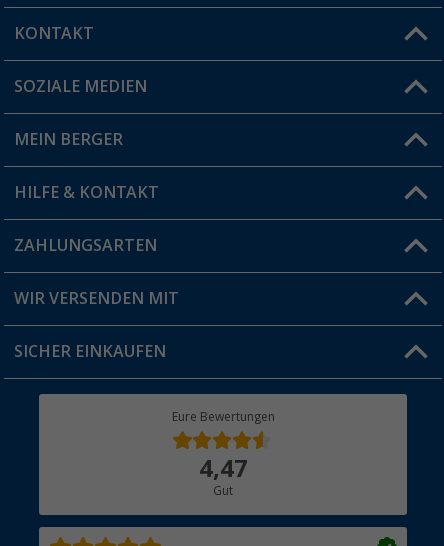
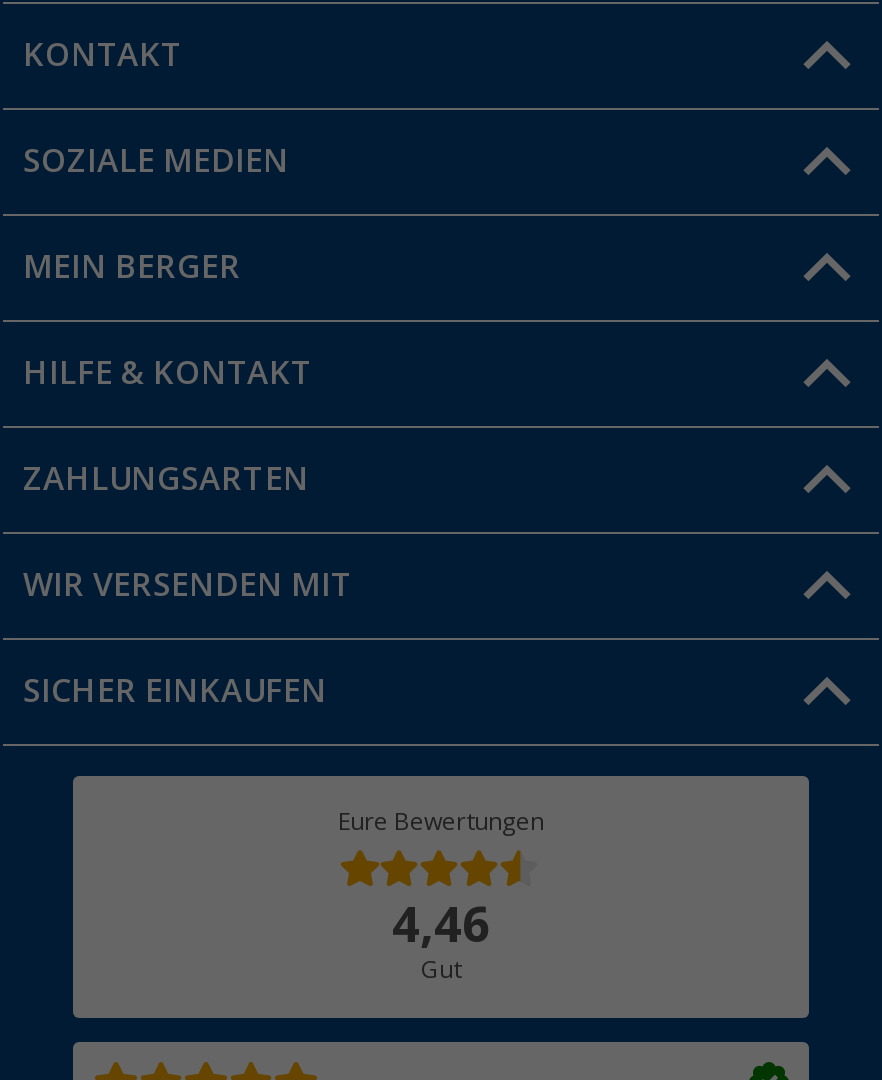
[198,455,247,483] 4,47 -> [392,898,490,954] 4,46

